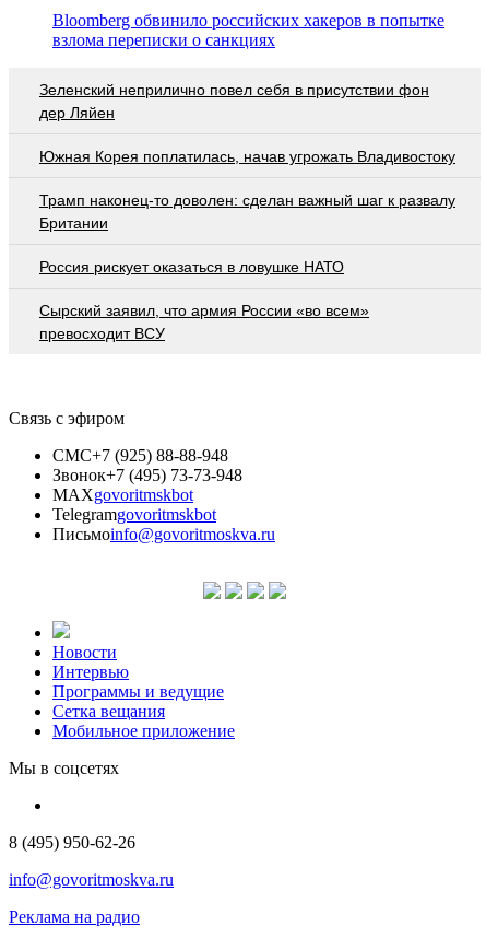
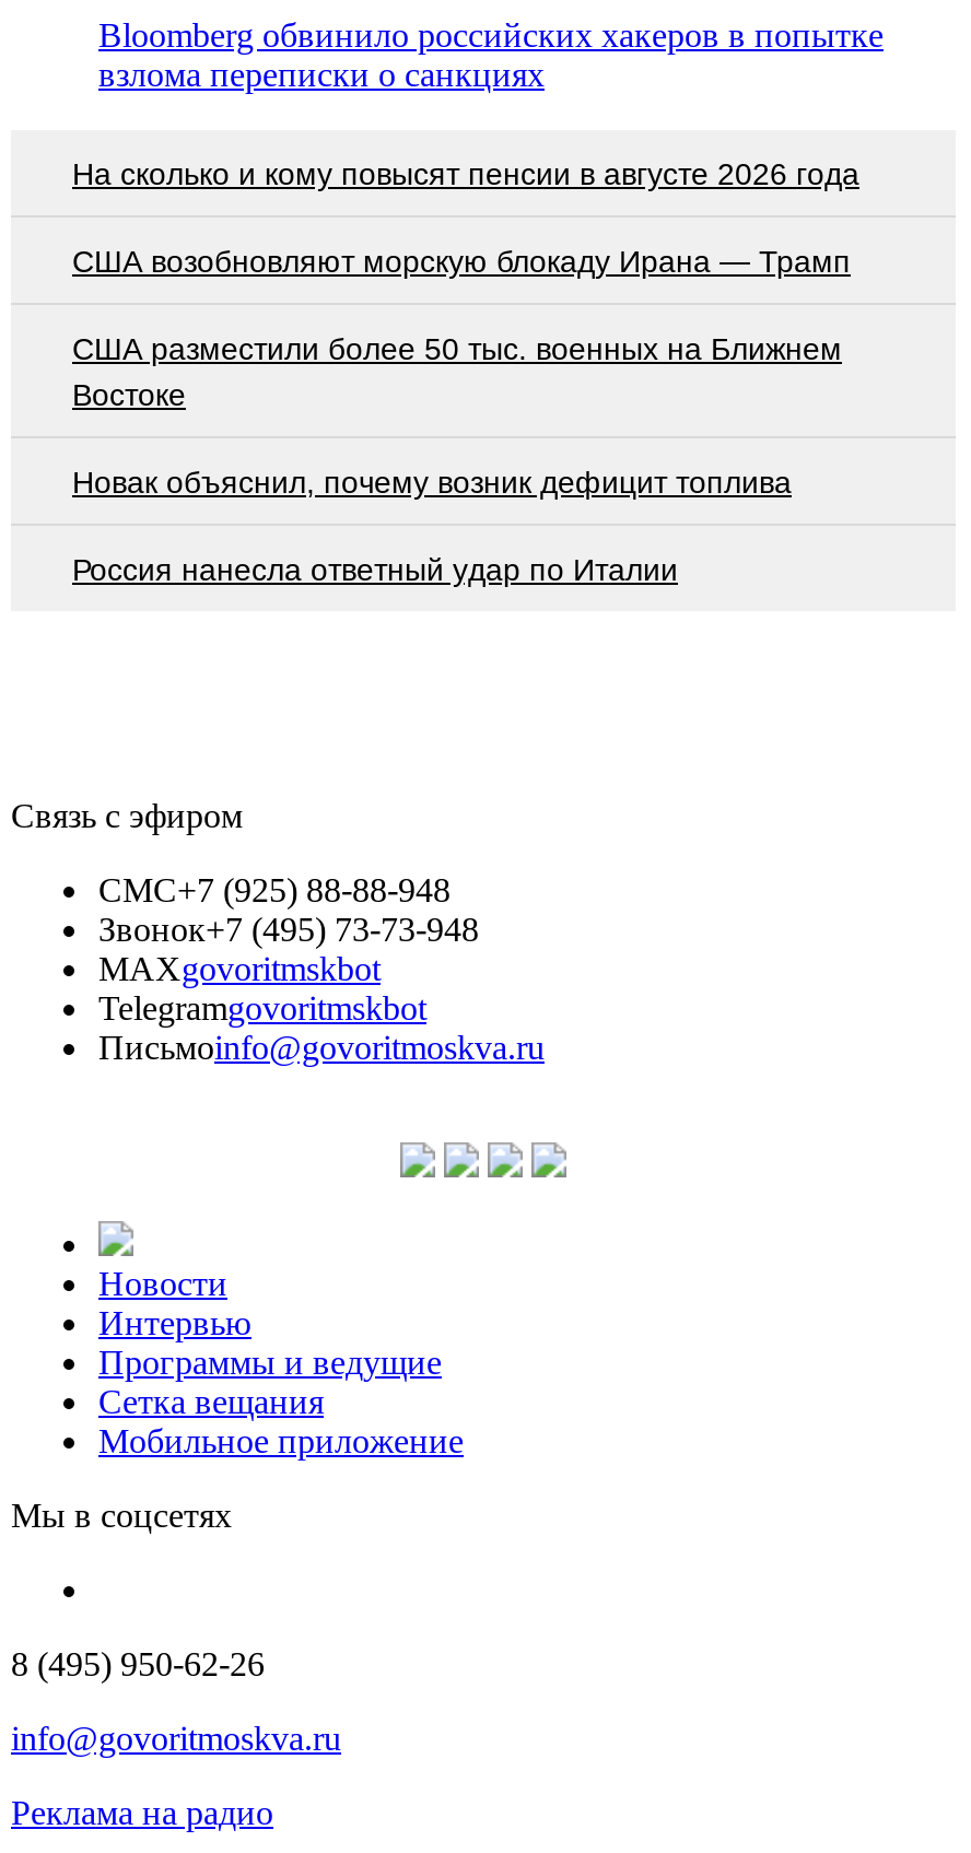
[39,80,429,121] Зеленский неприлично повел cебя в присутствии фон | дер Ляйен -> [72,155,859,190] На сколько и кому повысят пенсии в августе 2026 года
[39,147,455,165] Южная Корея поплатилась, начав угрожать Владивостоку -> [72,243,851,278] США возобновляют морскую блокаду Ирана — Трамп
[39,191,455,231] Трамп наконец-то доволен: сделан важный шаг к развалу | Британии -> [72,330,842,411] США разместили более 50 тыс. военных на Ближнем | Востоке
[39,258,344,275] Россия рискует оказаться в ловушке НАТО -> [72,464,792,499] Новак объяснил, почему возник дефицит топлива
[39,301,369,342] Сырский заявил, что армия России «во всем» | превосходит ВСУ -> [72,551,678,586] Россия нанесла ответный удар по Италии

